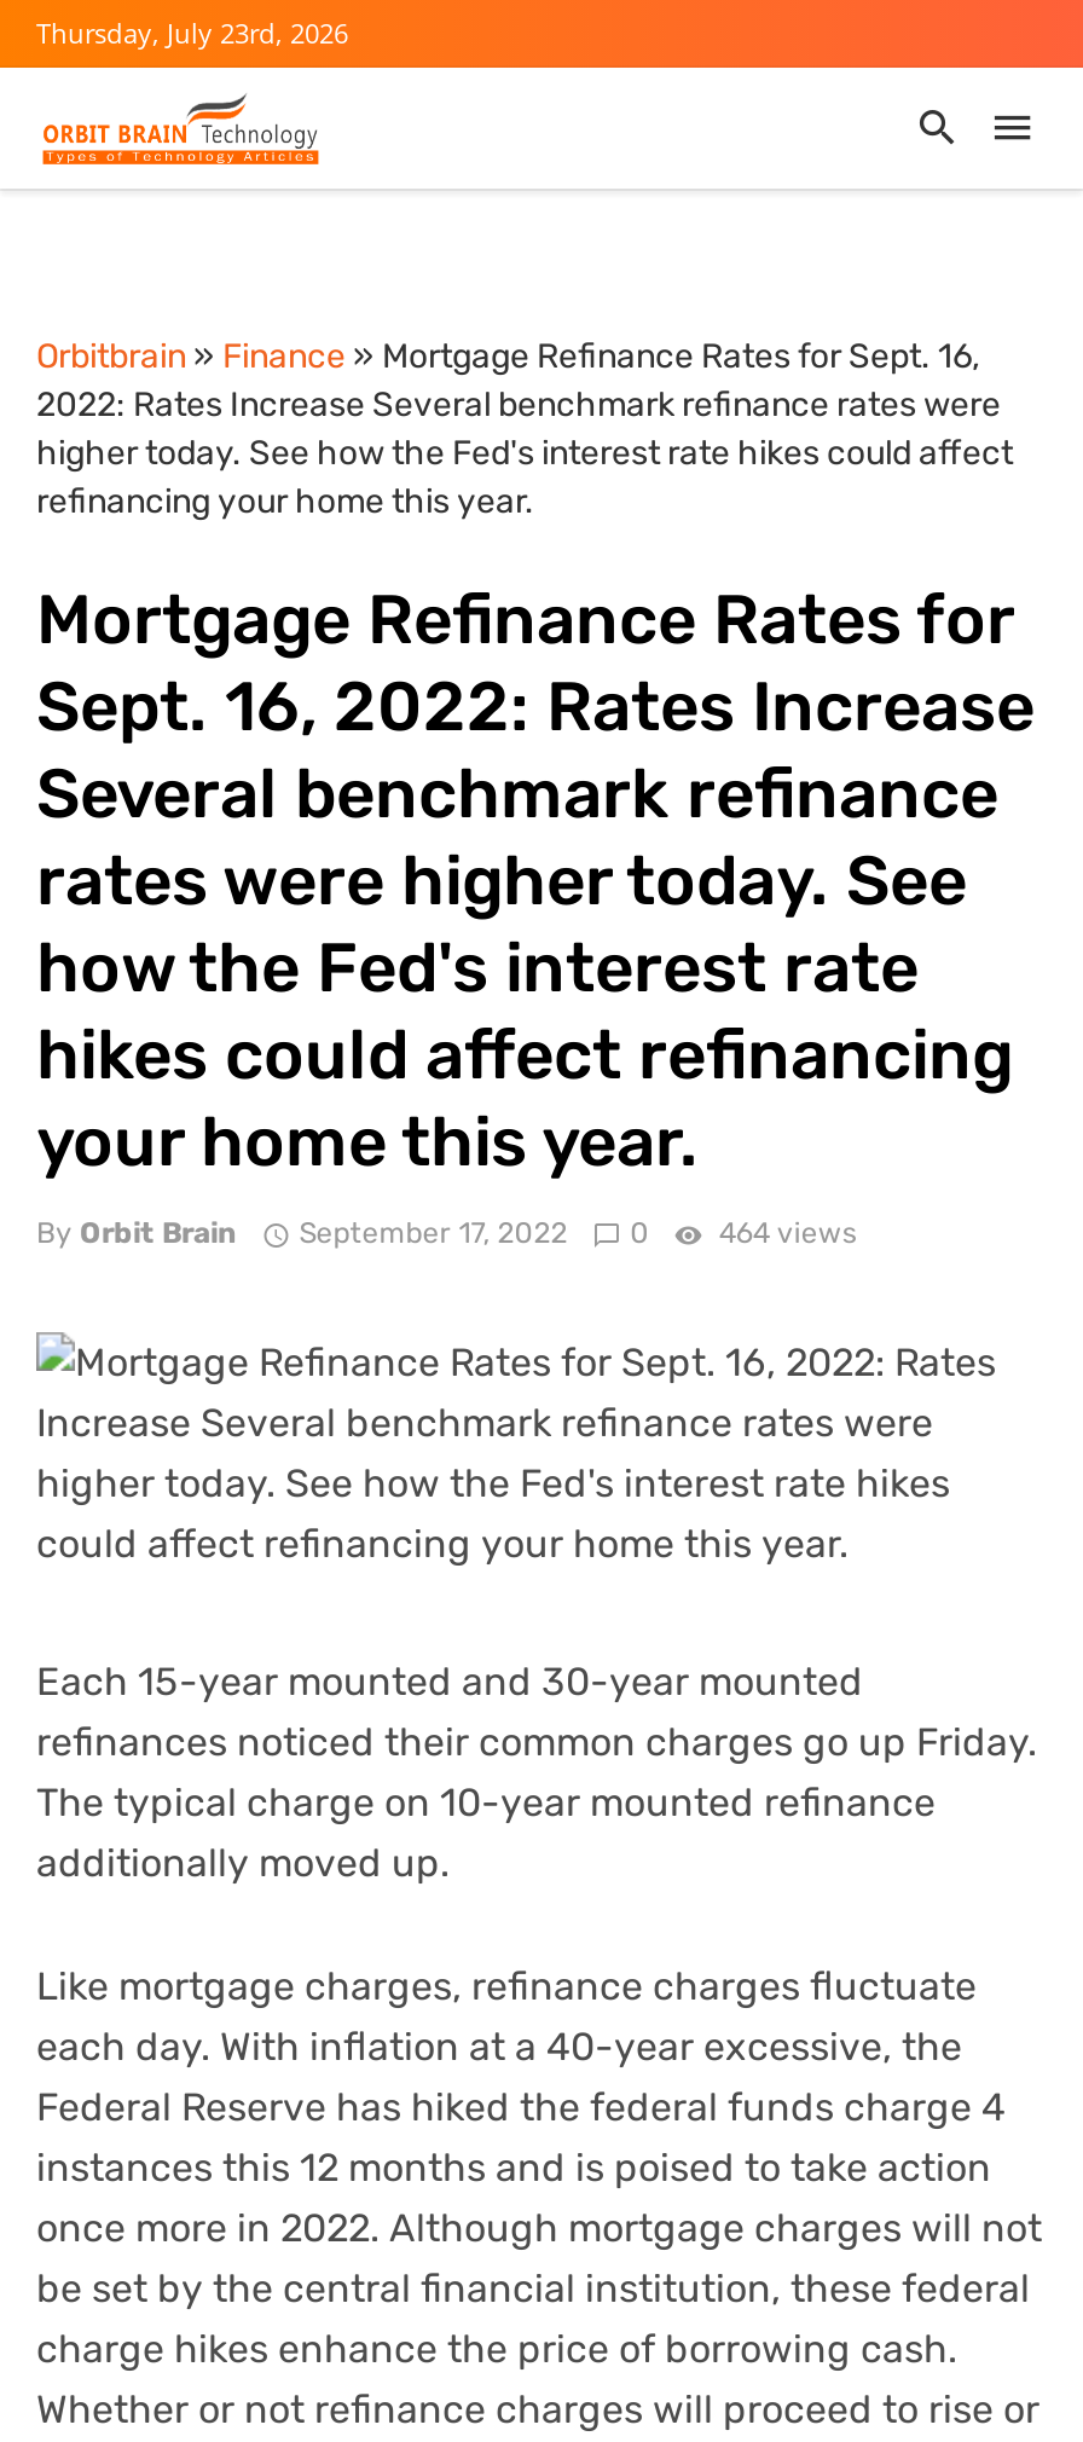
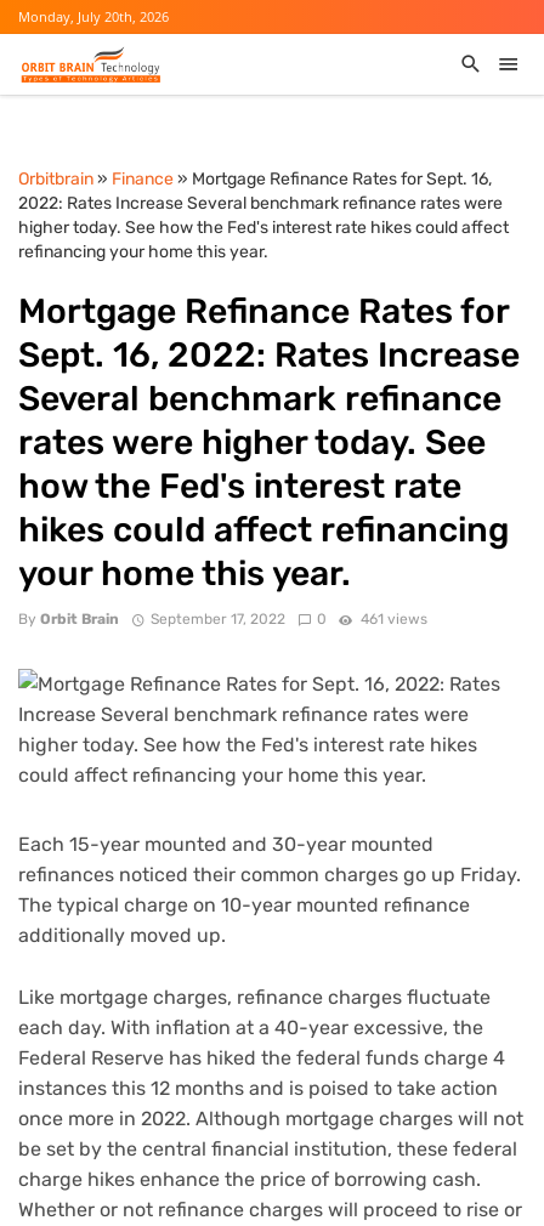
[36,15,348,51] Thursday, July 23rd, 2026 -> [18,7,169,25] Monday, July 20th, 2026
[36,1217,856,1251] By Orbit Brain September 17, 2022 0 464 views -> [18,611,428,628] By Orbit Brain September 17, 2022 0 461 views

